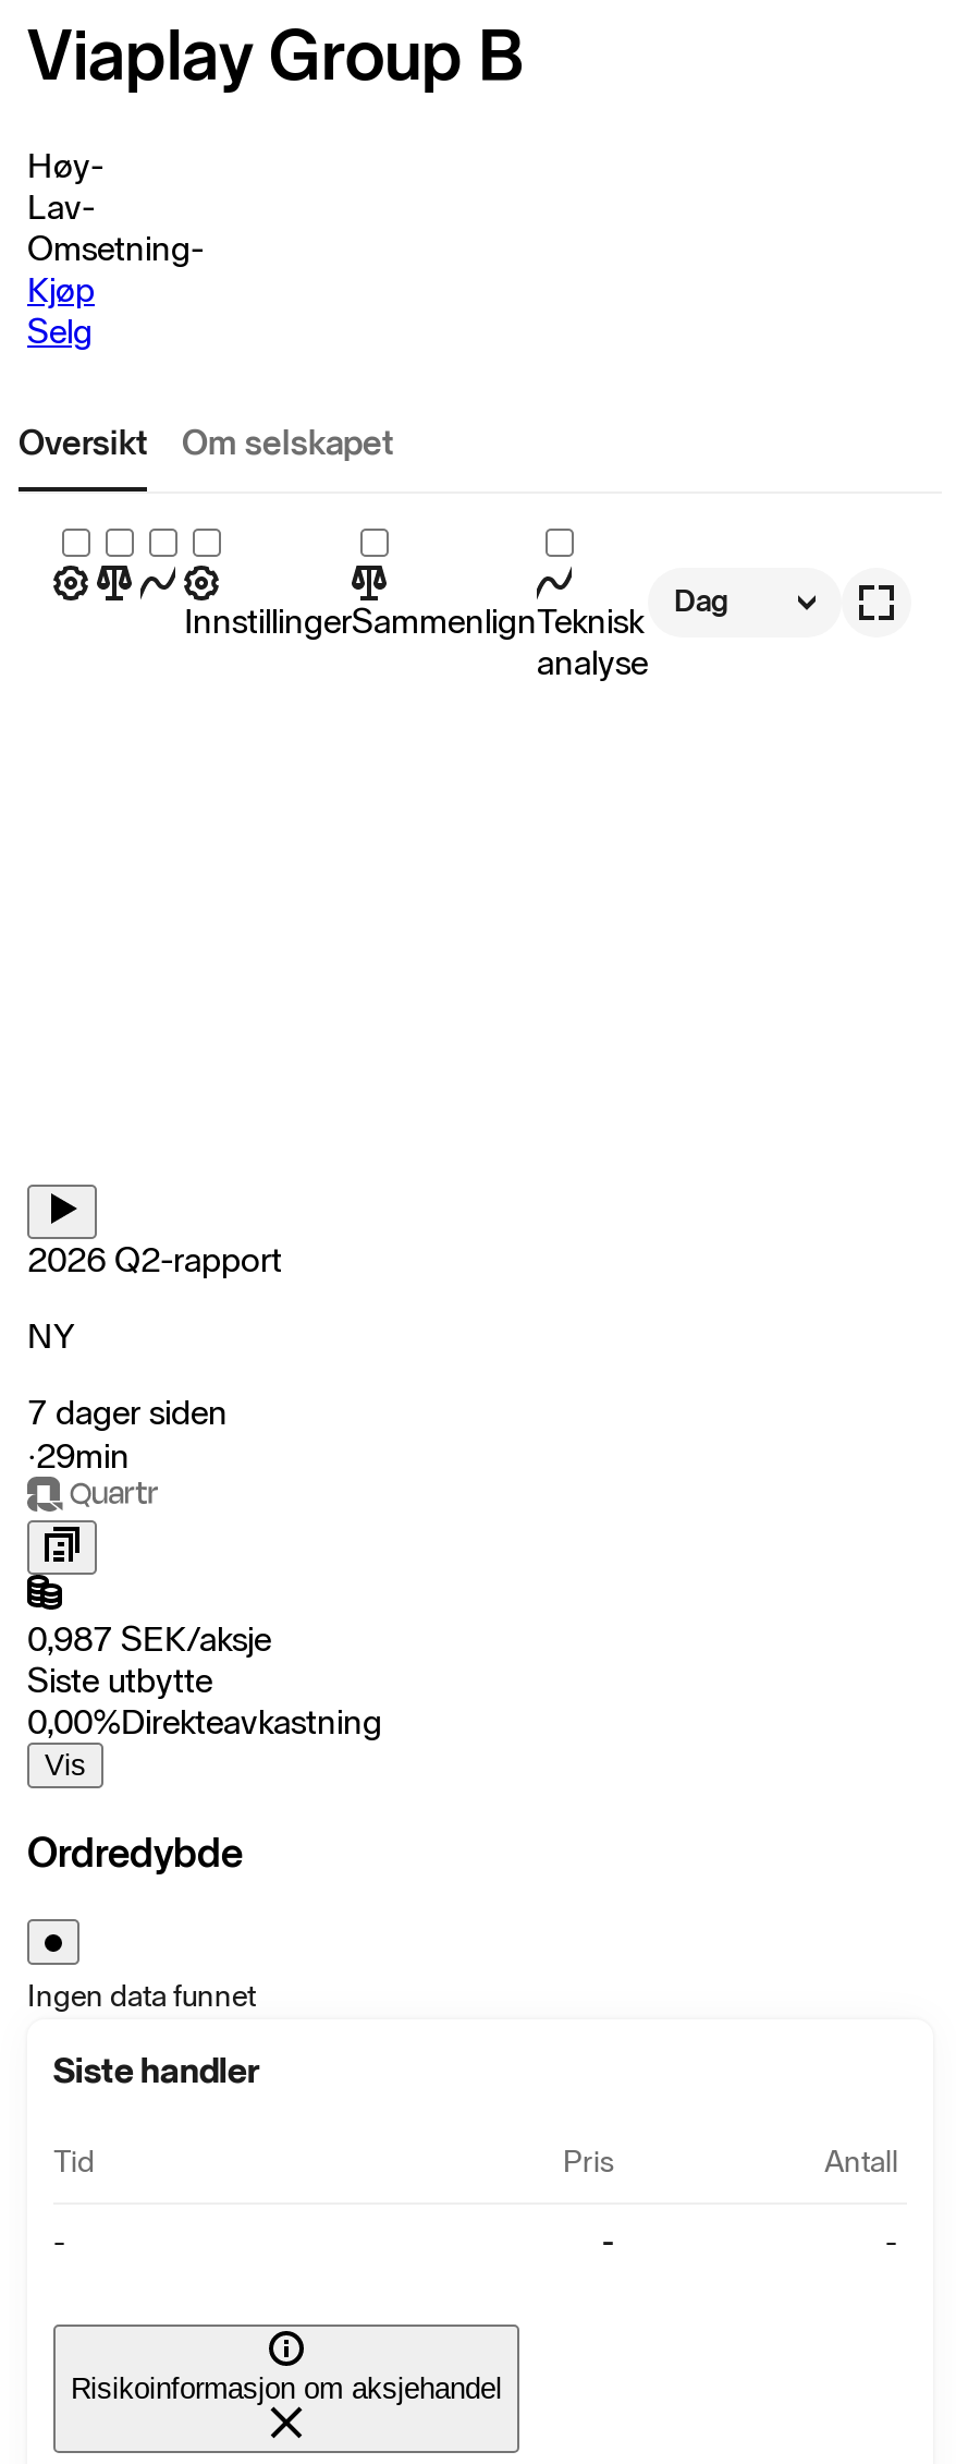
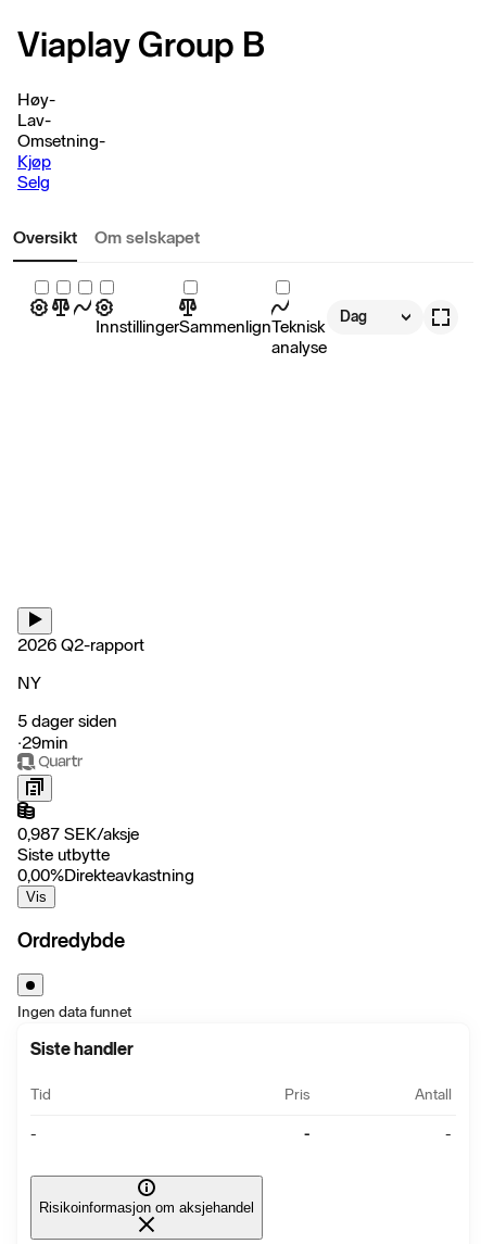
[27,1391,228,1433] 7 dager siden -> [17,710,117,731] 5 dager siden

